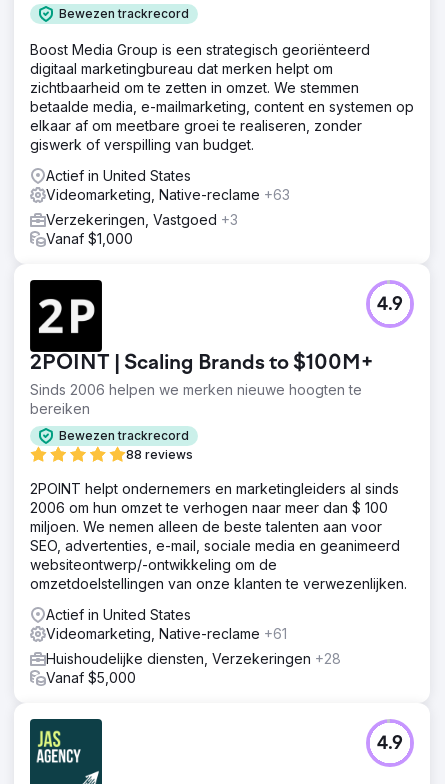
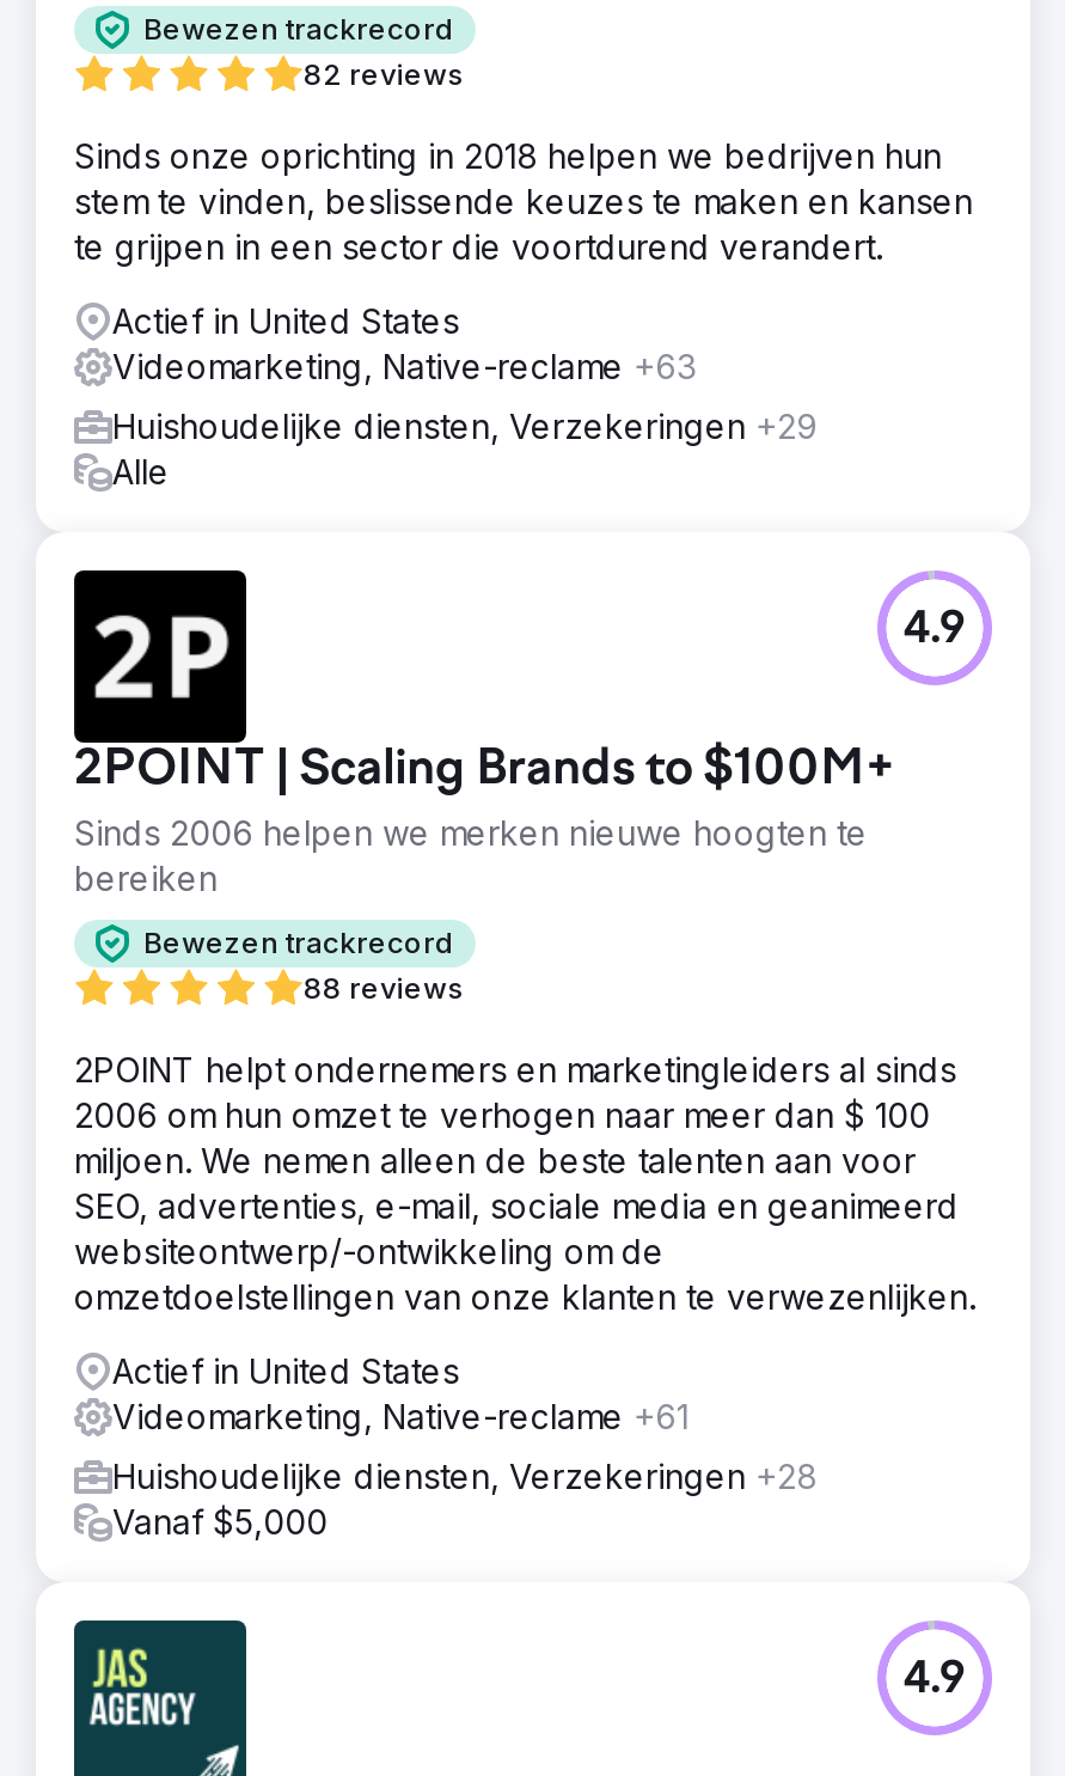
none -> [304,55,464,91] 82 reviews
[30,41,414,153] Boost Media Group is een strategisch georiënteerd | digitaal marketingbureau dat merken helpt om | zichtbaarheid om te zetten in omzet. We stemmen | betaalde media, e-mailmarketing, content en systemen op | elkaar af om meetbare groei te realiseren, zonder | giswerk of verspilling van budget. -> [74,134,973,266] Sinds onze oprichting in 2018 helpen we bedrijven hun | stem te vinden, beslissende keuzes te maken en kansen | te grijpen in een sector die voortdurend verandert.
[46,211,238,247] Verzekeringen, Vastgoed +3 | Vanaf $1,000 -> [112,404,818,491] Huishoudelijke diensten, Verzekeringen +29 | Alle

